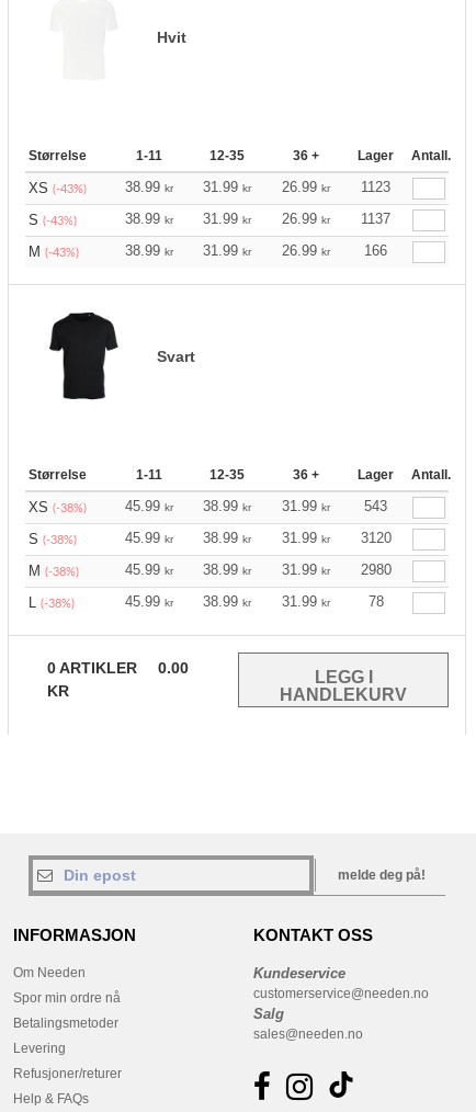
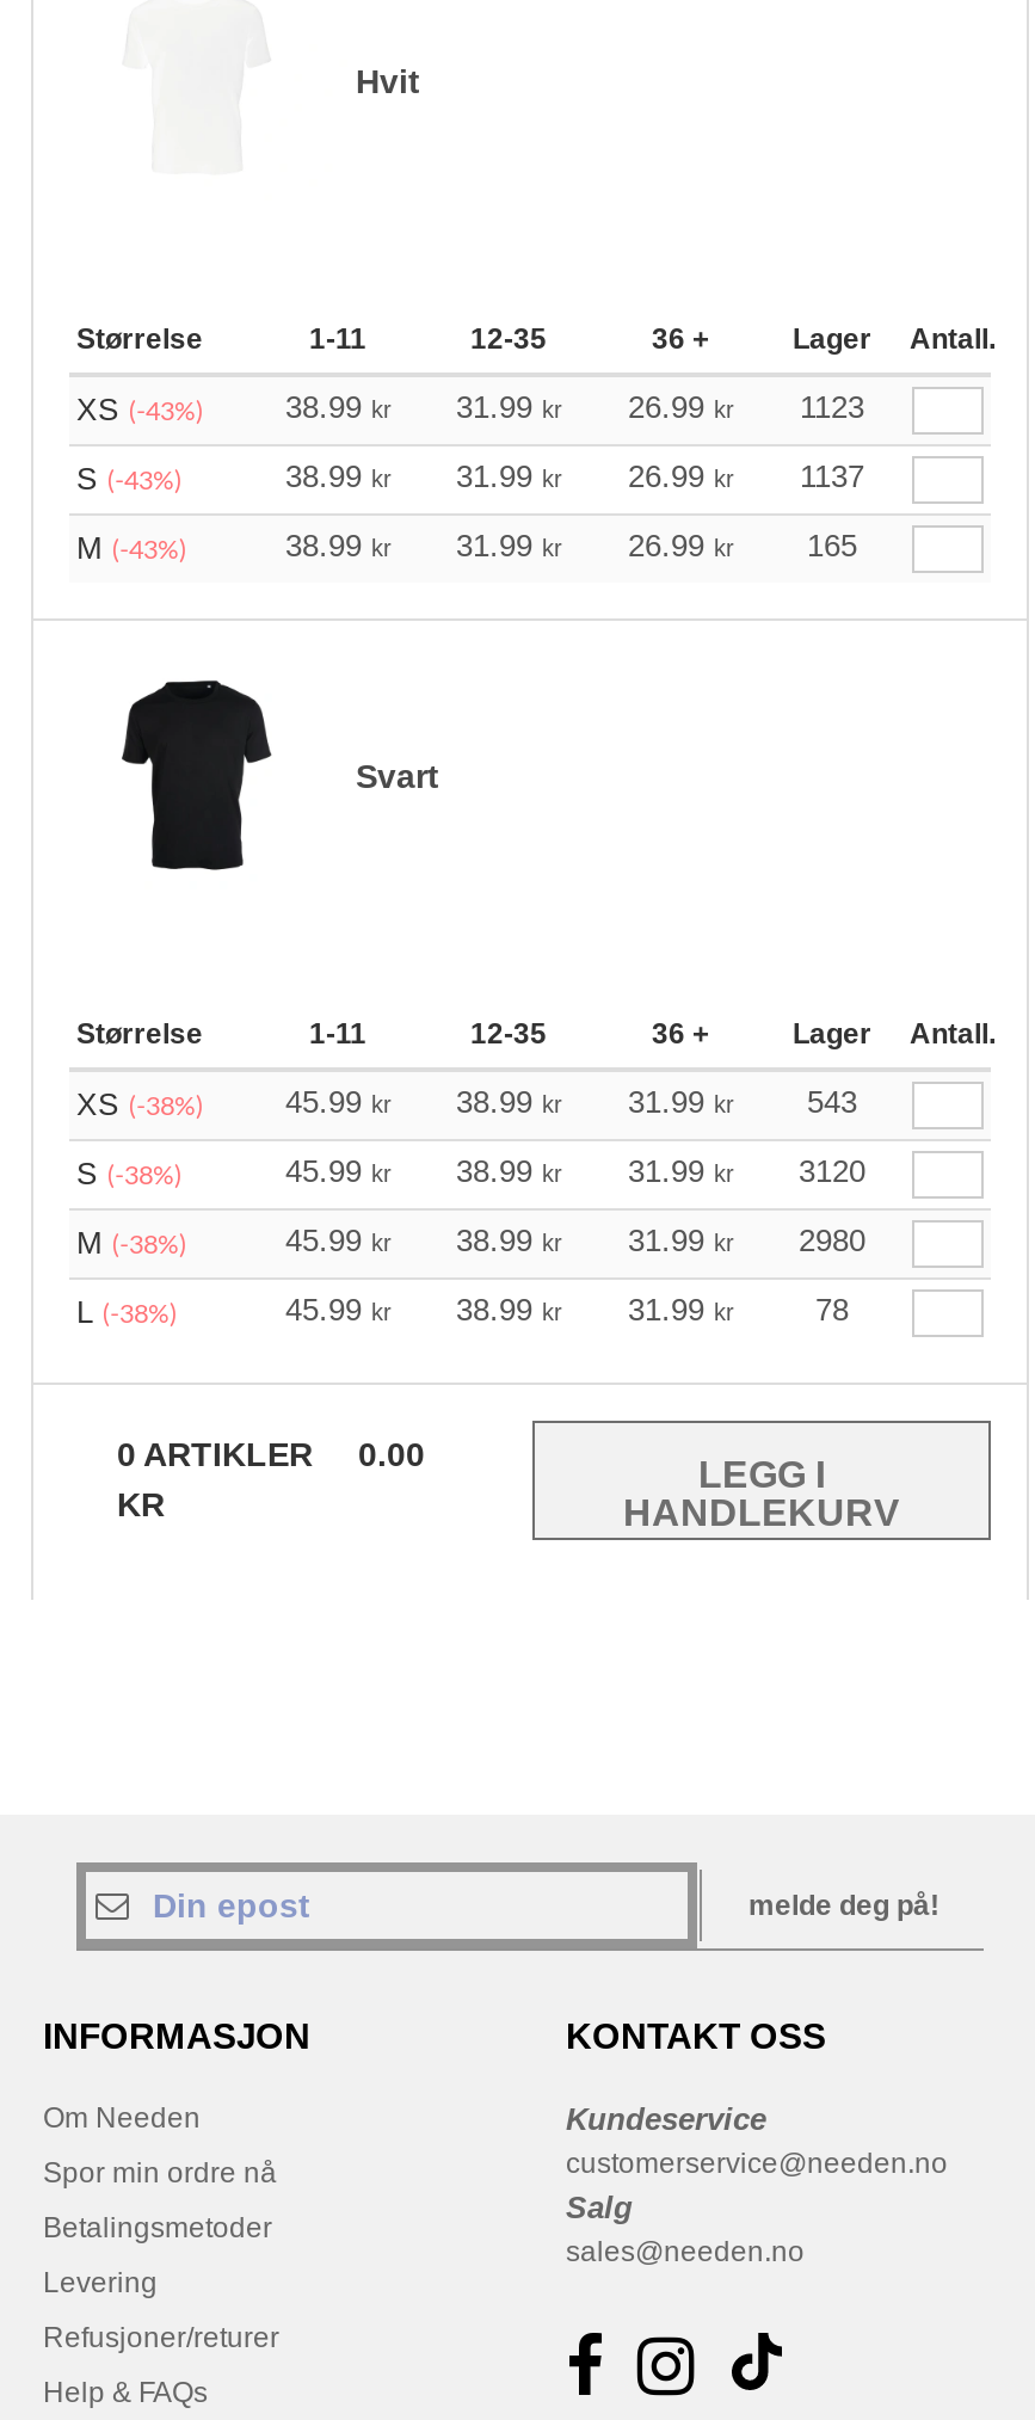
[364,243,387,259] 166 -> [807,528,857,564] 165

